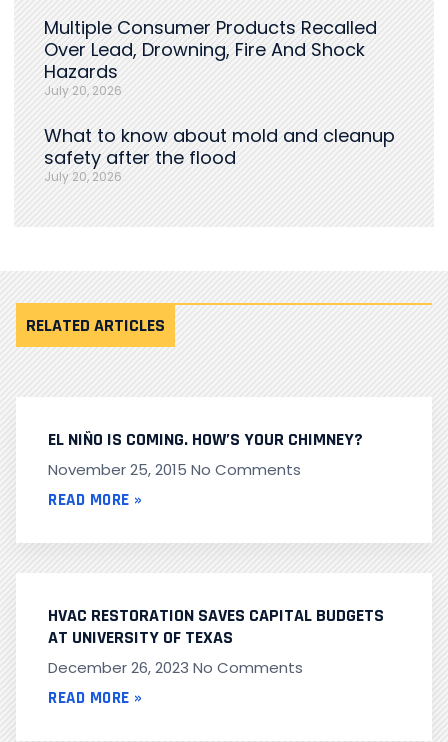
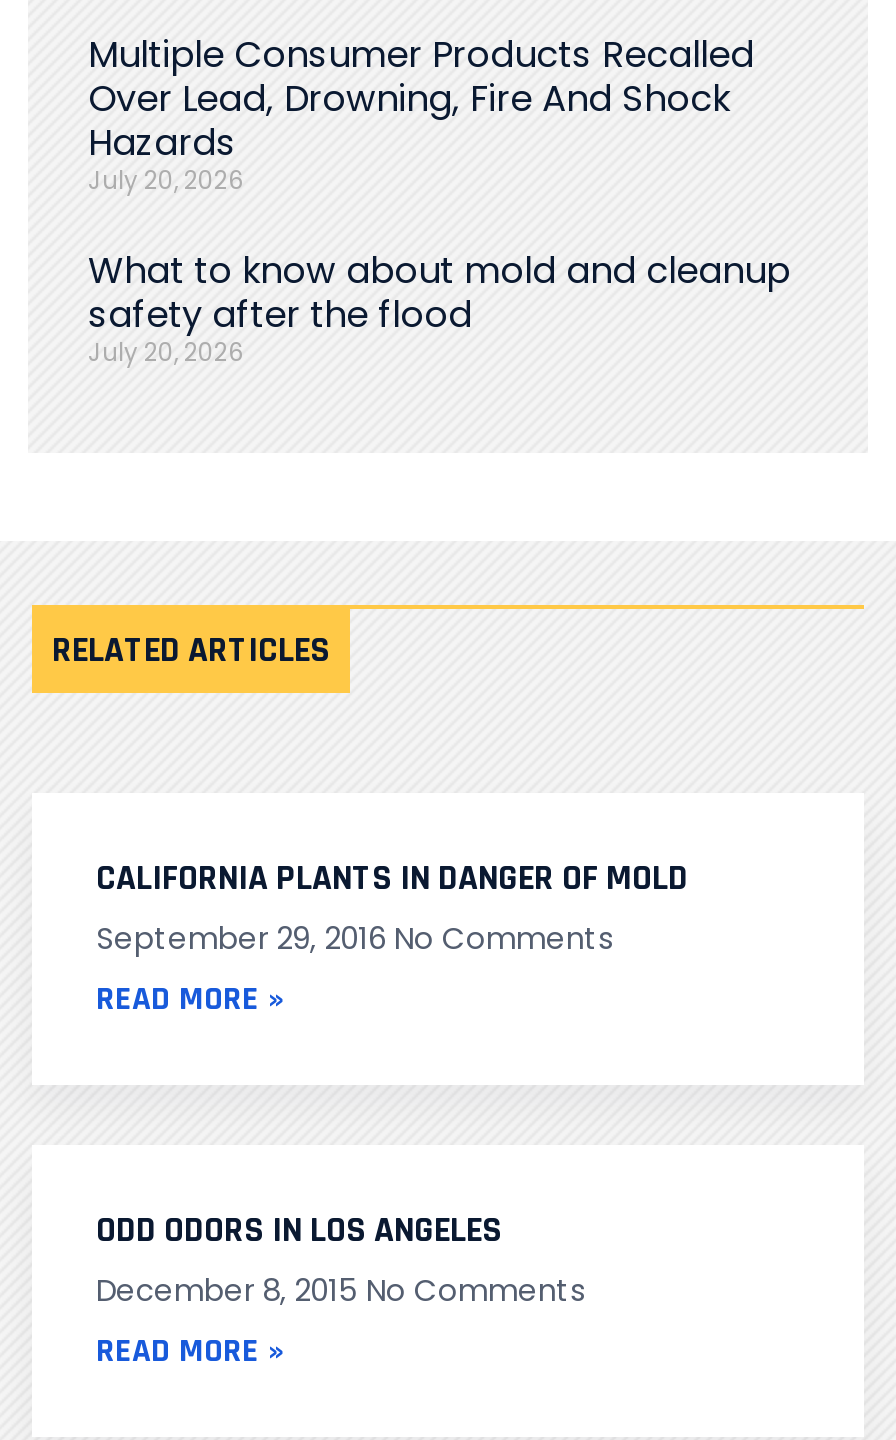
[48,427,363,479] EL NIÑO IS COMING. HOW’S YOUR CHIMNEY? | November 25, 2015 No Comments -> [96,855,688,959] CALIFORNIA PLANTS IN DANGER OF MOLD | September 29, 2016 No Comments
[48,603,384,677] HVAC RESTORATION SAVES CAPITAL BUDGETS | AT UNIVERSITY OF TEXAS | December 26, 2023 No Comments -> [96,1207,586,1311] ODD ODORS IN LOS ANGELES | December 8, 2015 No Comments

